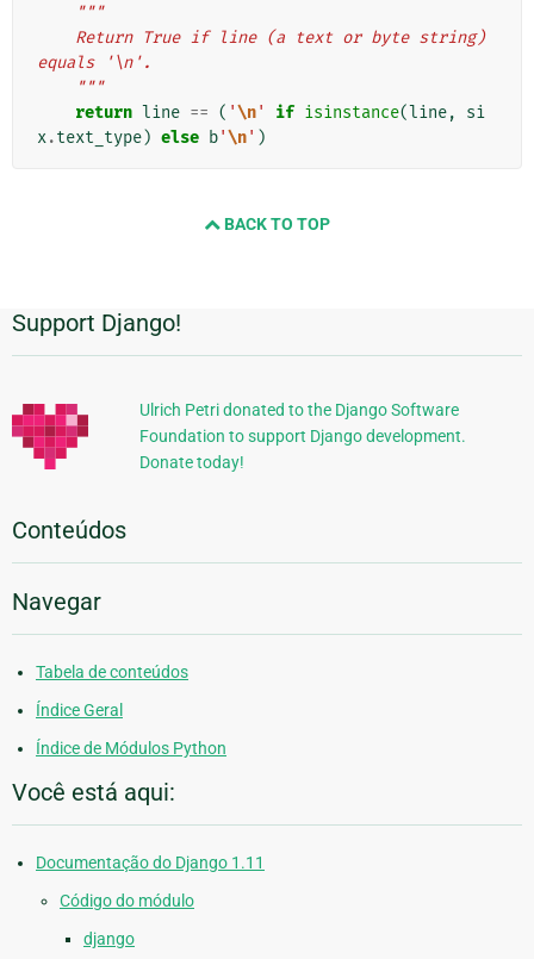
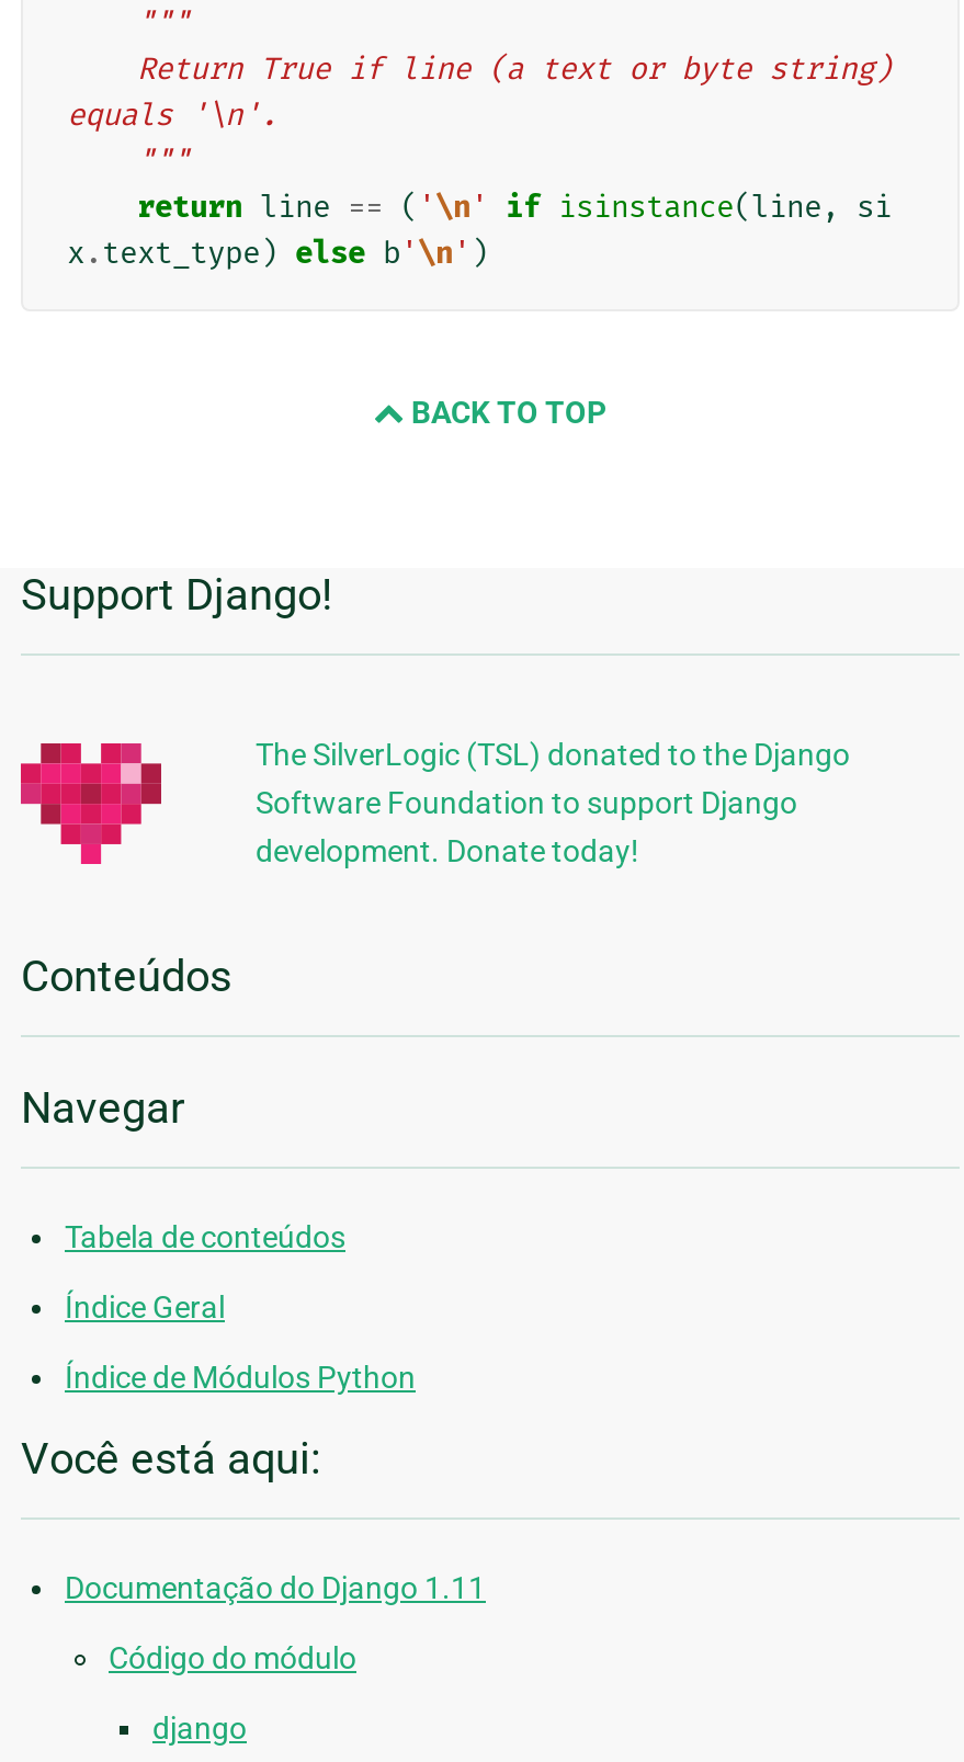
[139,401,466,472] Ulrich Petri donated to the Django Software | Foundation to support Django development. | Donate today! -> [256,738,850,869] The SilverLogic (TSL) donated to the Django | Software Foundation to support Django | development. Donate today!

